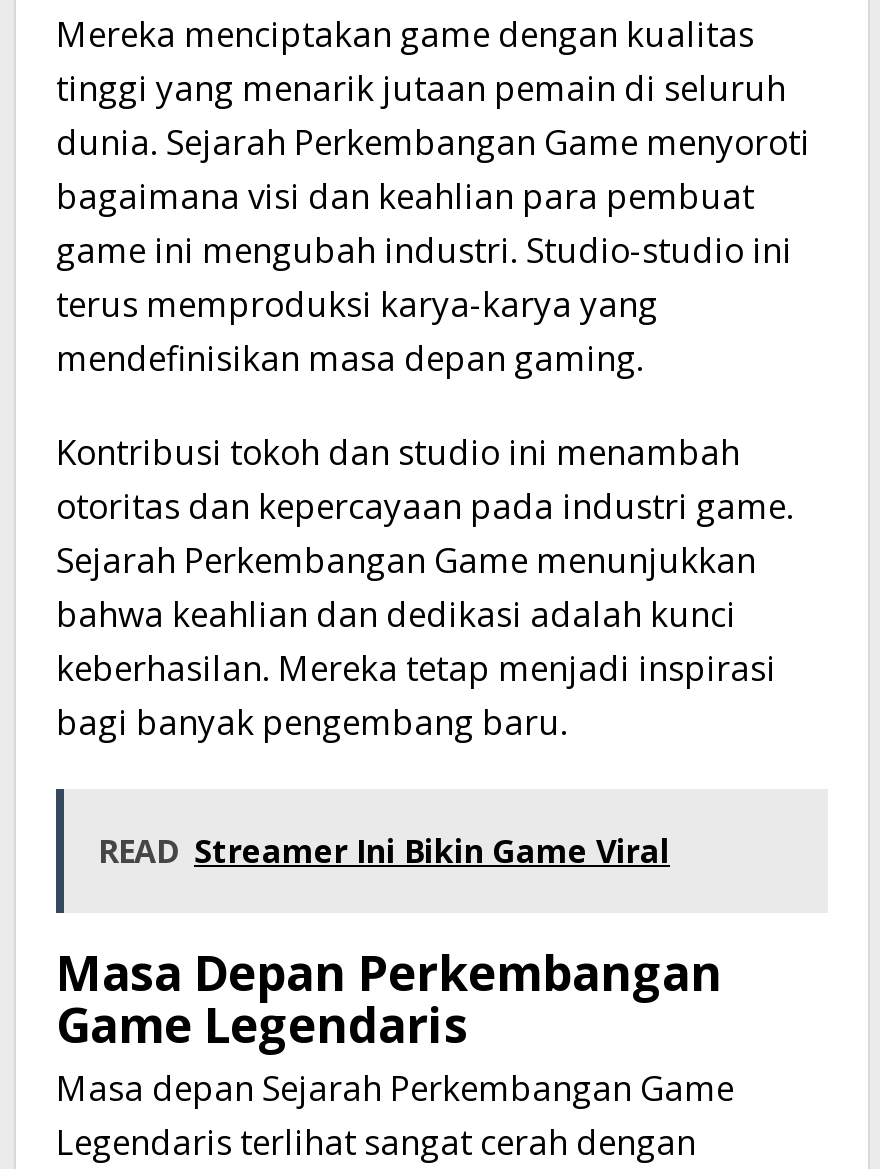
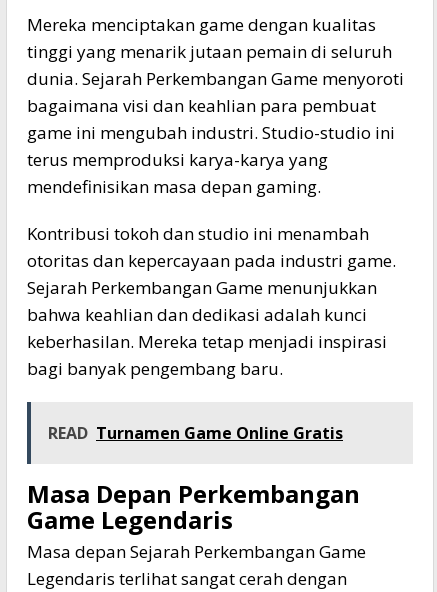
[98,828,670,872] READ Streamer Ini Bikin Game Viral -> [48,422,343,444] READ Turnamen Game Online Gratis

